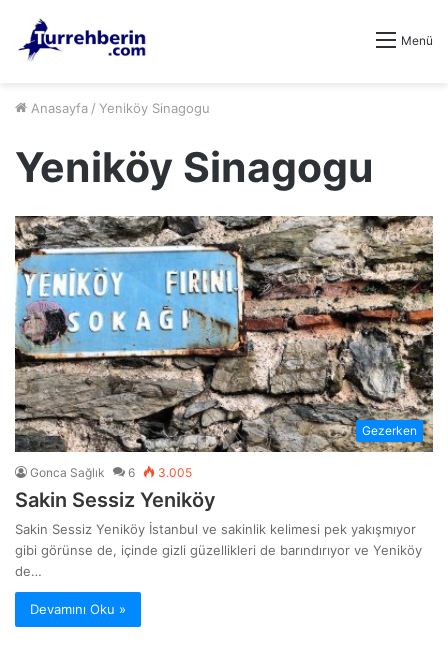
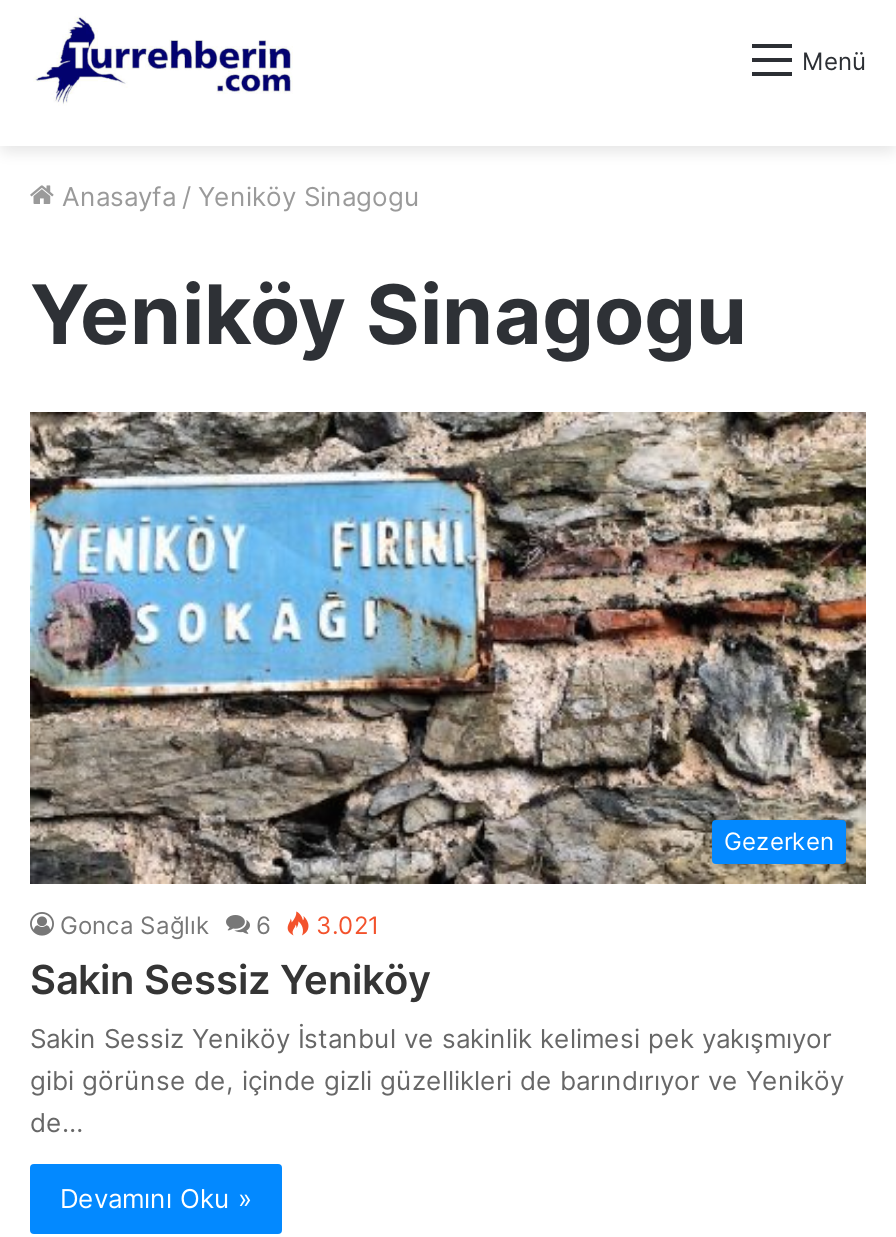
[30,465,192,480] Gonca Sağlık 6 3.005 -> [60,910,380,940] Gonca Sağlık 6 3.021

